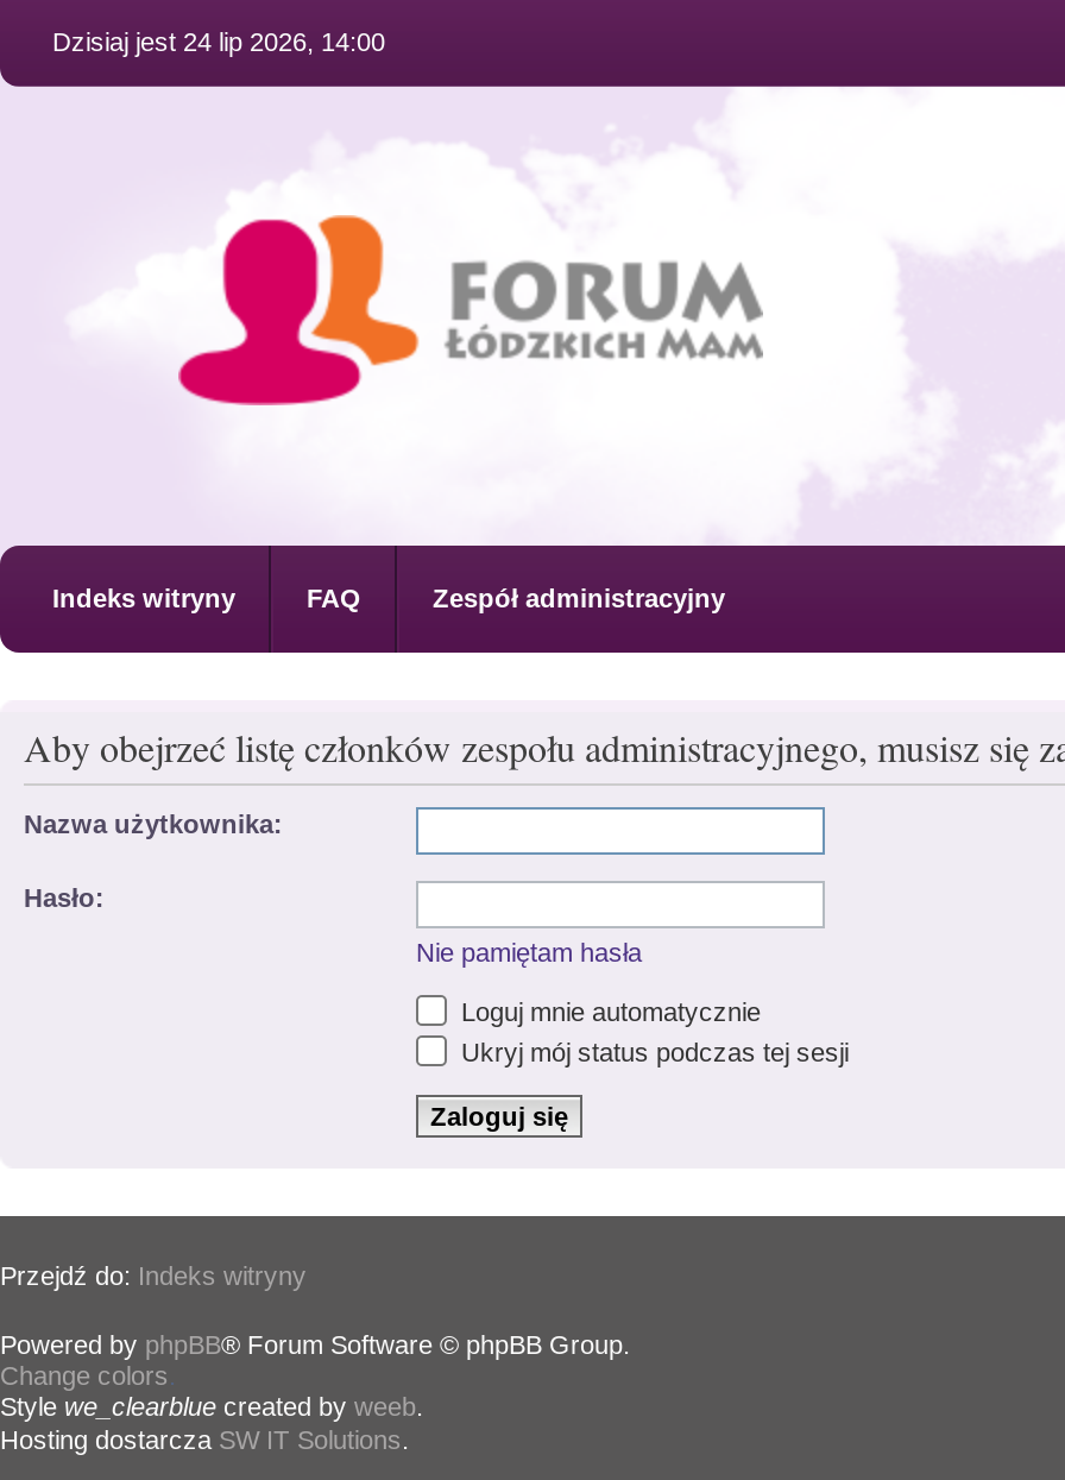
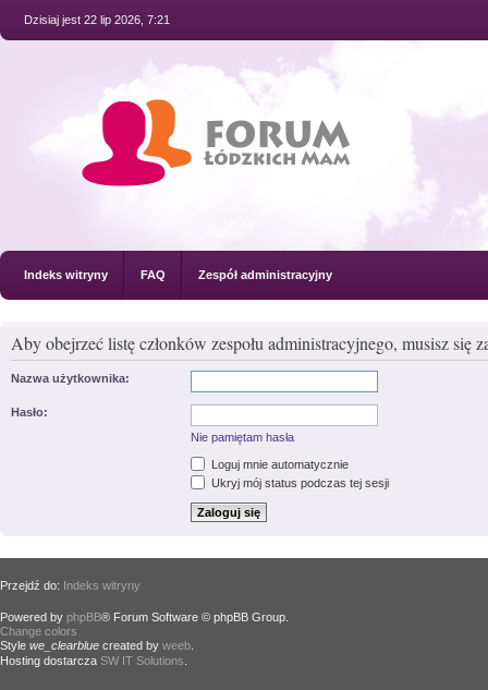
[52,27,385,56] Dzisiaj jest 24 lip 2026, 14:00 -> [24,13,170,26] Dzisiaj jest 22 lip 2026, 7:21

